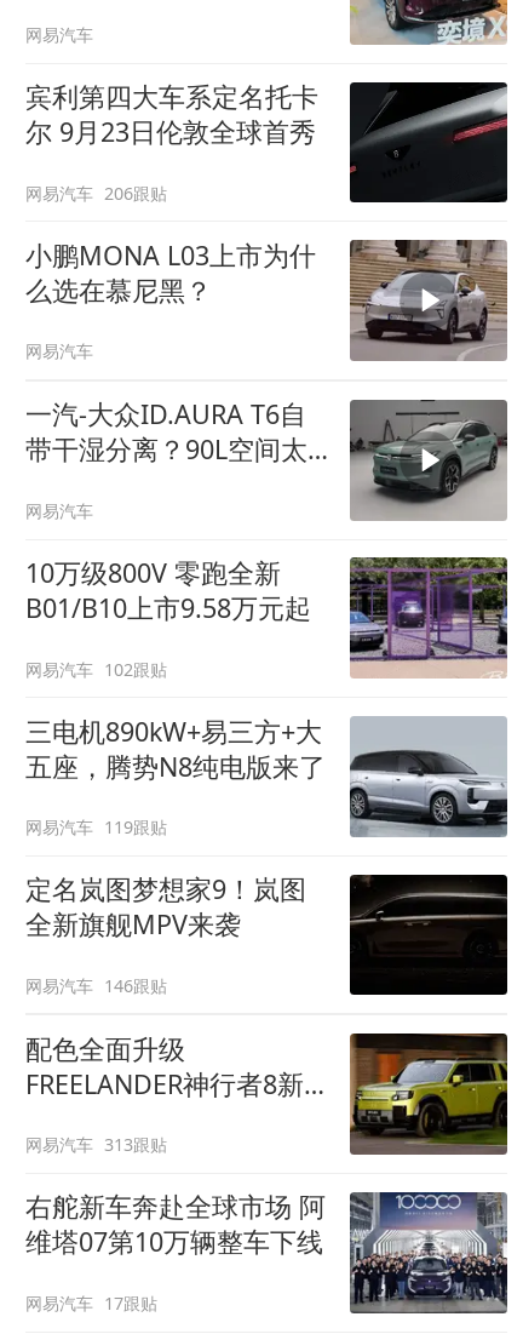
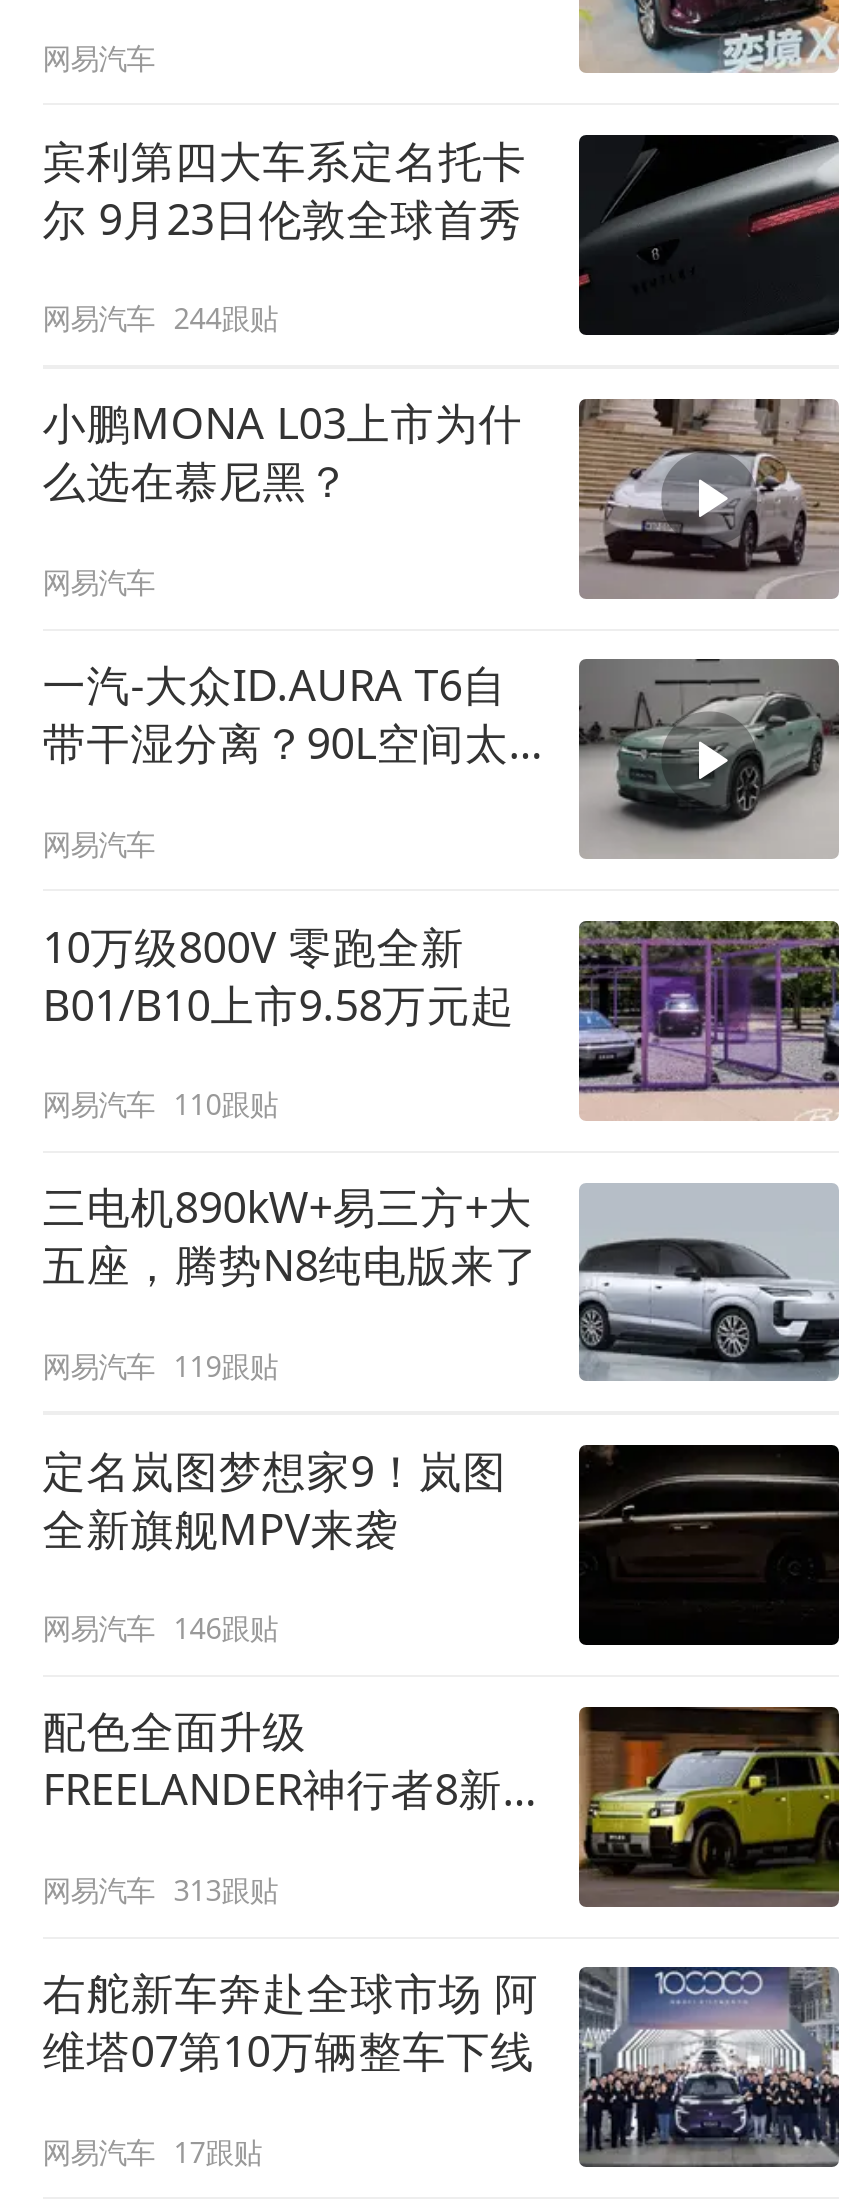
[25,181,167,204] 网易汽车 206跟贴 -> [42,299,278,337] 网易汽车 244跟贴
[25,657,167,680] 网易汽车 102跟贴 -> [42,1085,278,1123] 网易汽车 110跟贴

